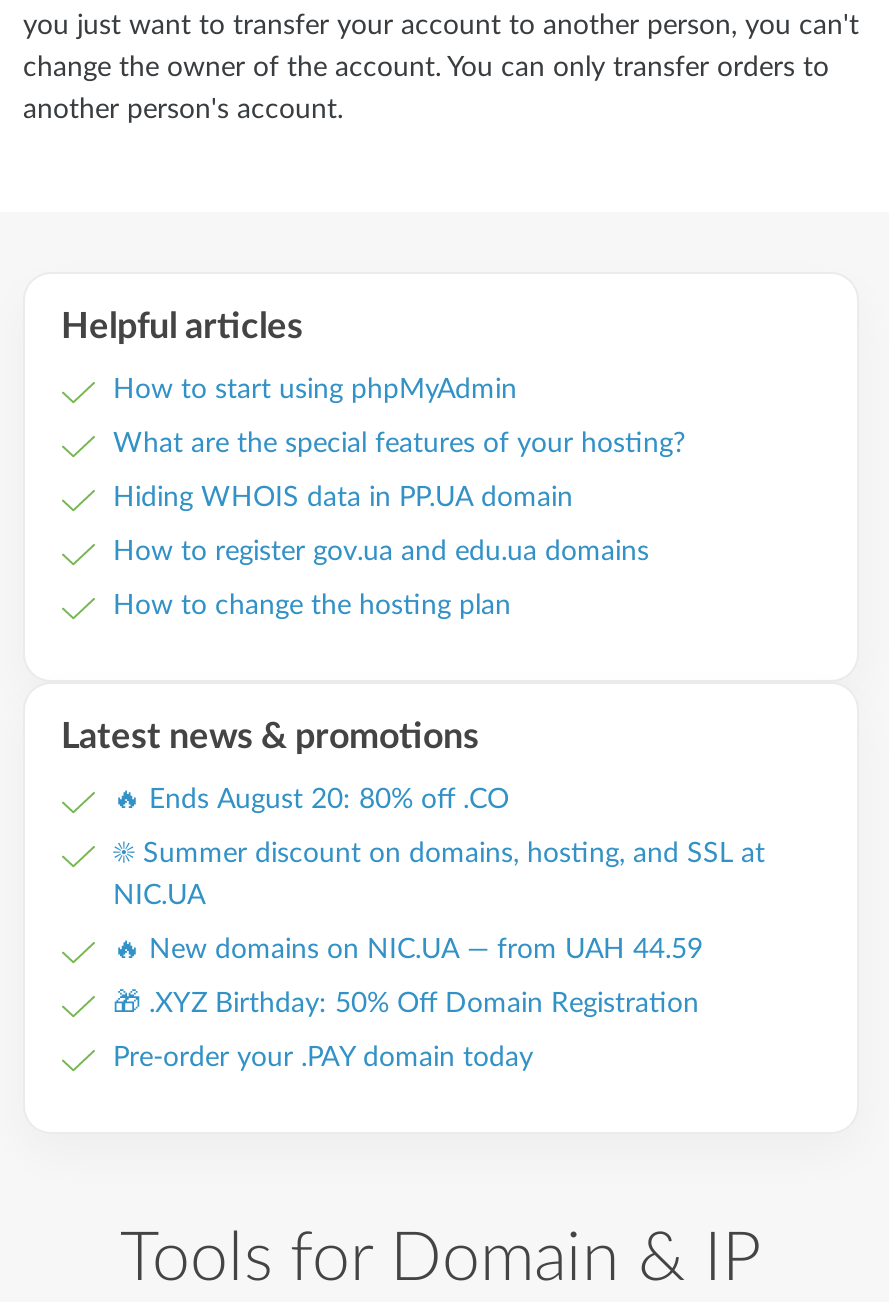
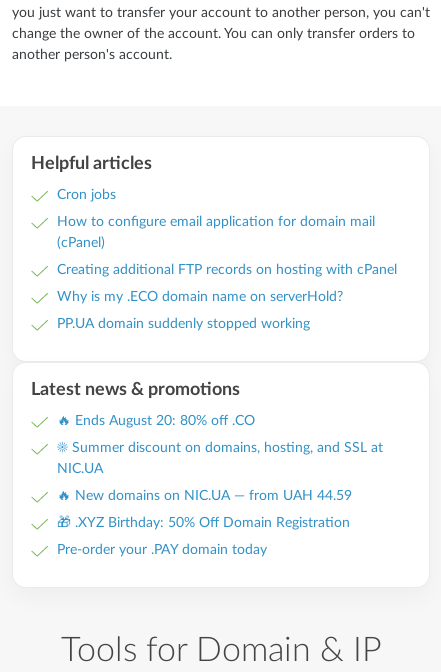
[113,375,685,619] How to start using phpMyAdmin | What are the special features of your hosting? | Hiding WHOIS data in PP.UA domain | How to register gov.ua and edu.ua domains | How to change the hosting plan -> [57,188,397,331] Cron jobs | How to configure email application for domain mail | (cPanel) | Creating additional FTP records on hosting with cPanel | Why is my .ECO domain name on serverHold? | PP.UA domain suddenly stopped working

